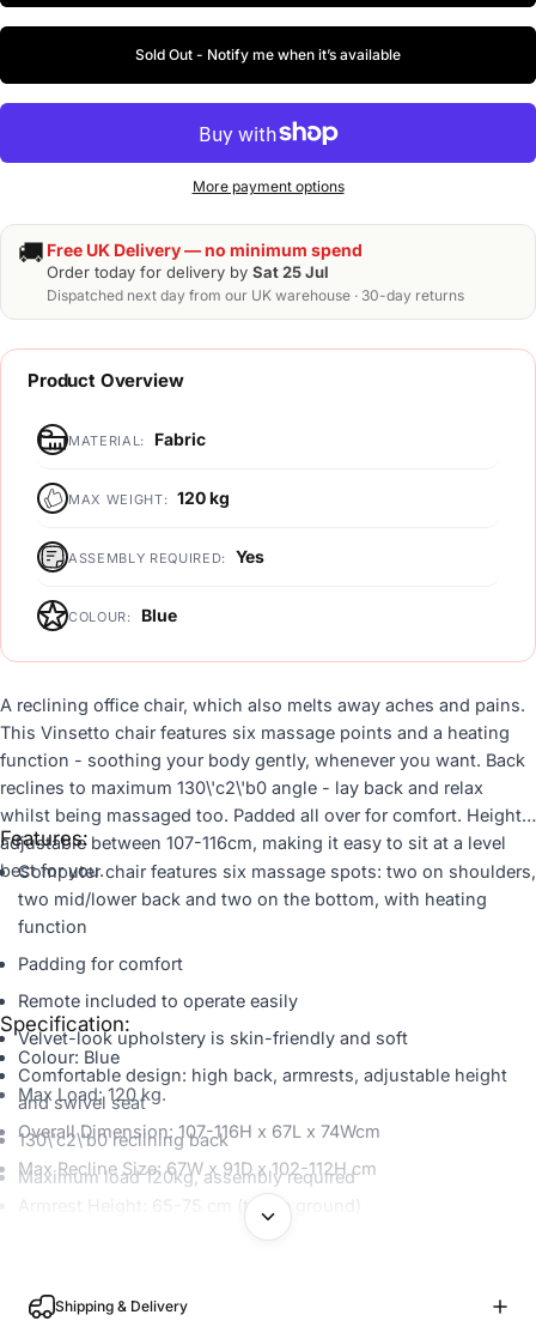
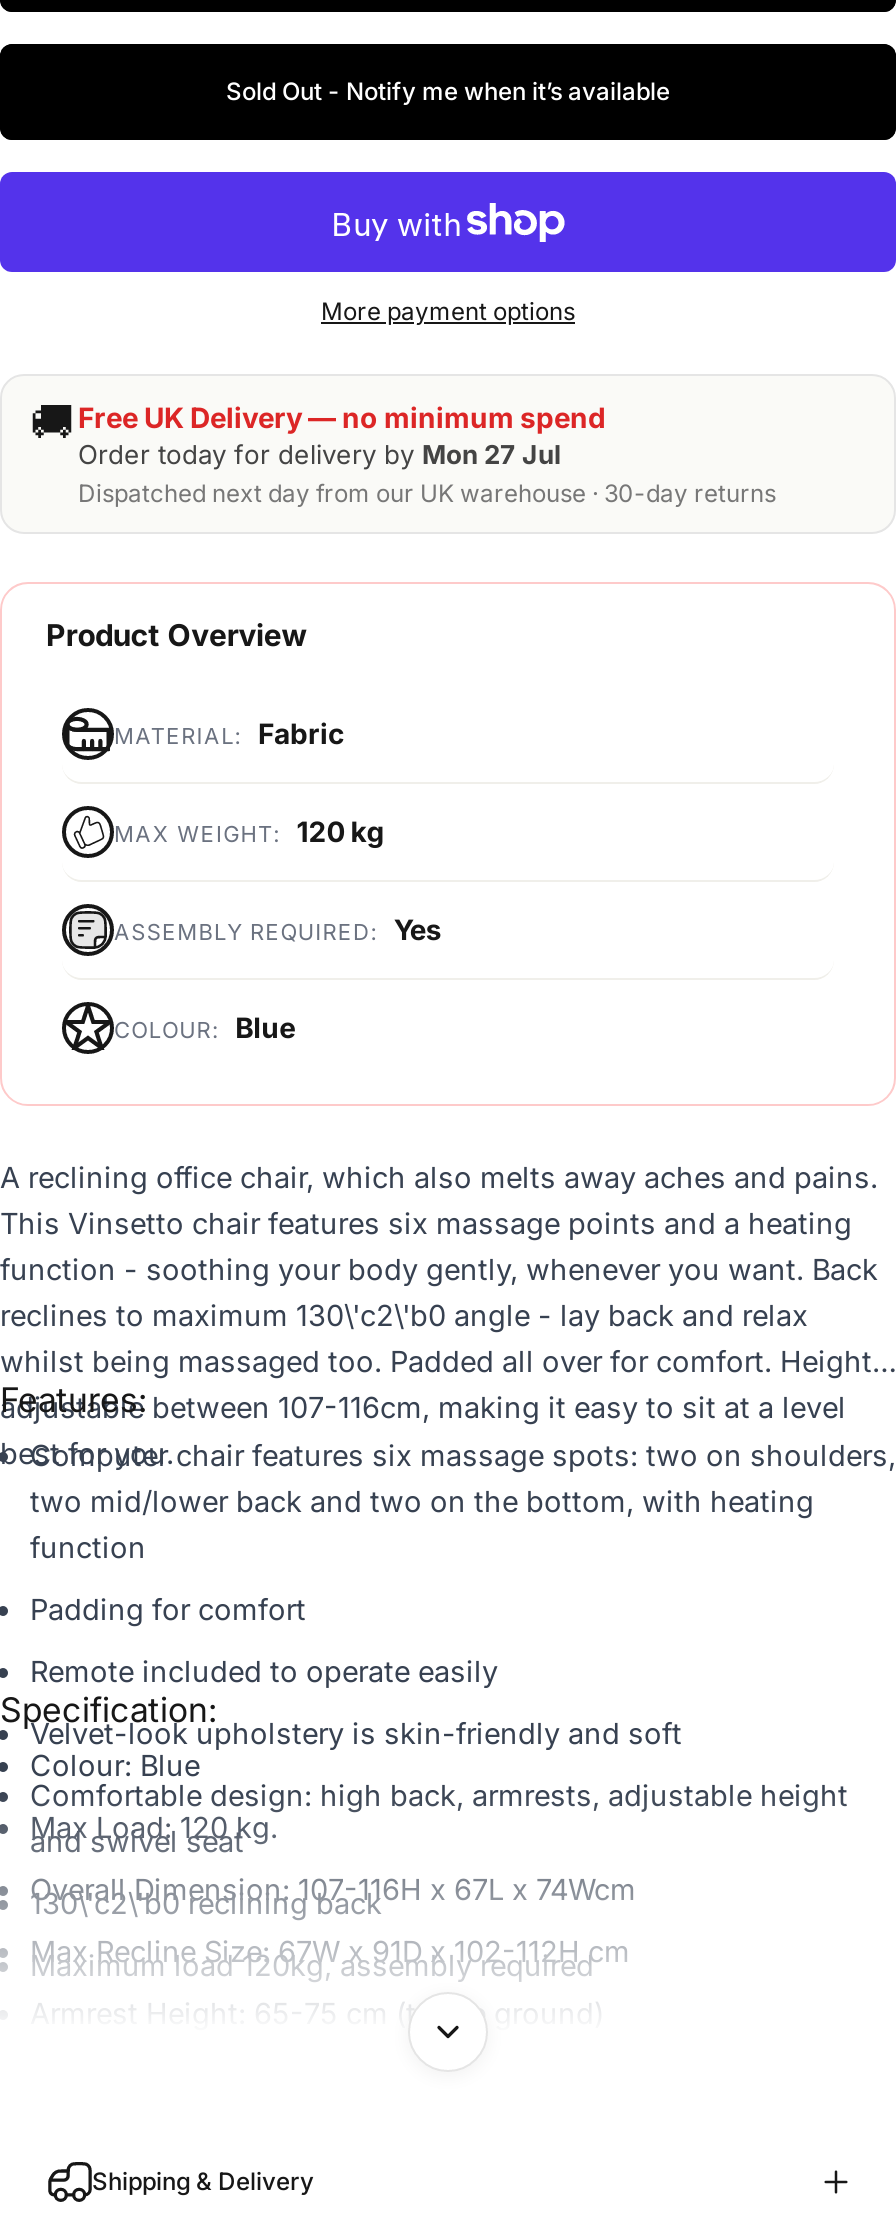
[47,263,329,282] Order today for delivery by Sat 25 Jul -> [78,438,562,470] Order today for delivery by Mon 27 Jul

